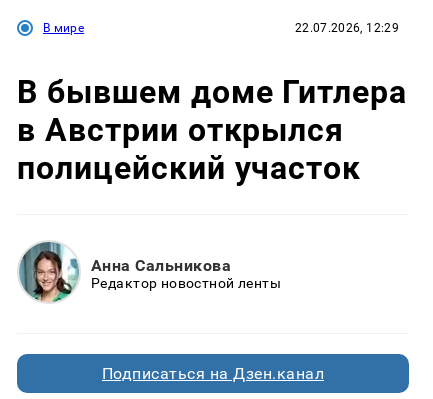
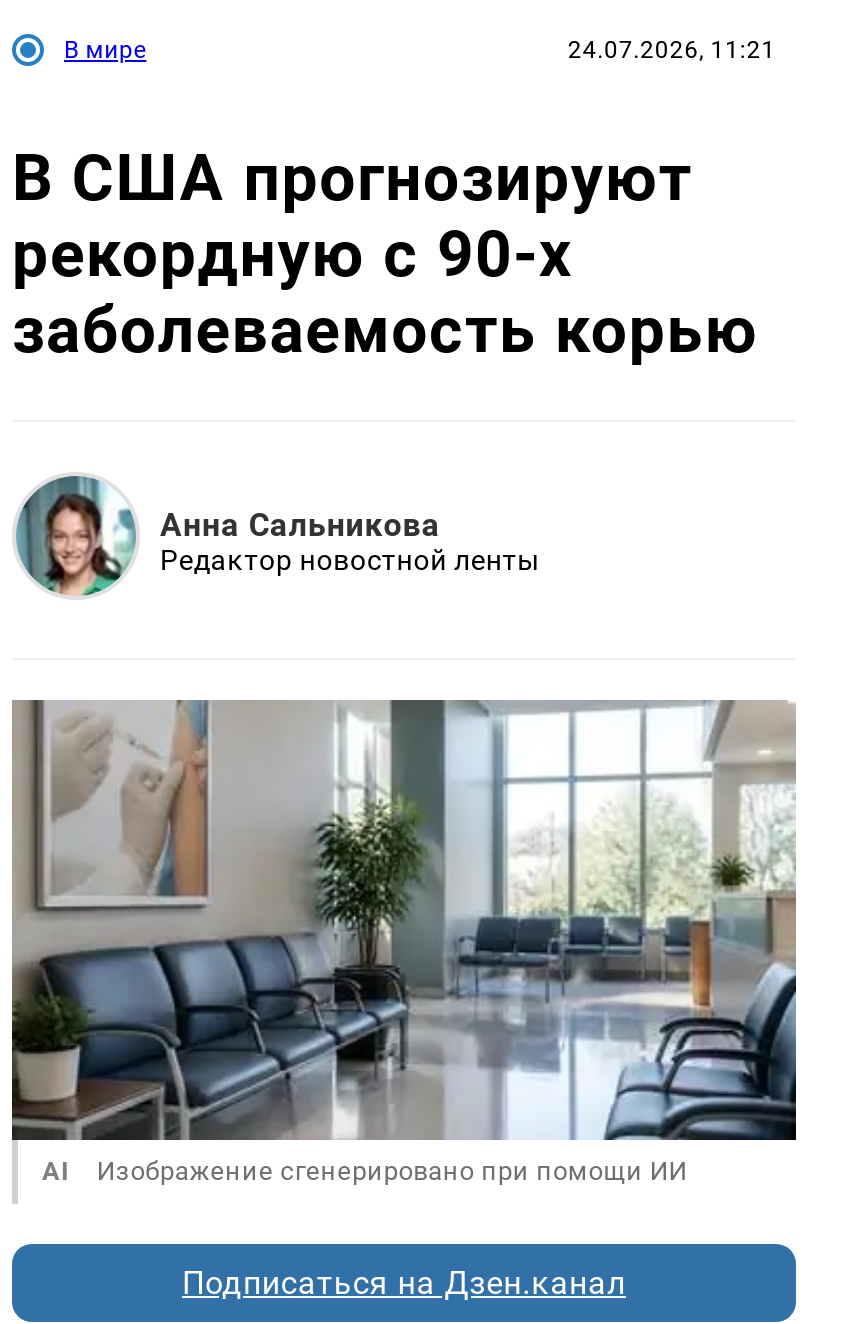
[295,21,399,35] 22.07.2026, 12:29 -> [568,36,776,64] 24.07.2026, 11:21
[17,73,407,187] В бывшем доме Гитлера | в Австрии открылся | полицейский участок -> [12,139,758,367] В США прогнозируют | рекордную с 90-х | заболеваемость корью
none -> [10,775,798,1203] [image] | AI | Изображение сгенерировано при помощи ИИ

